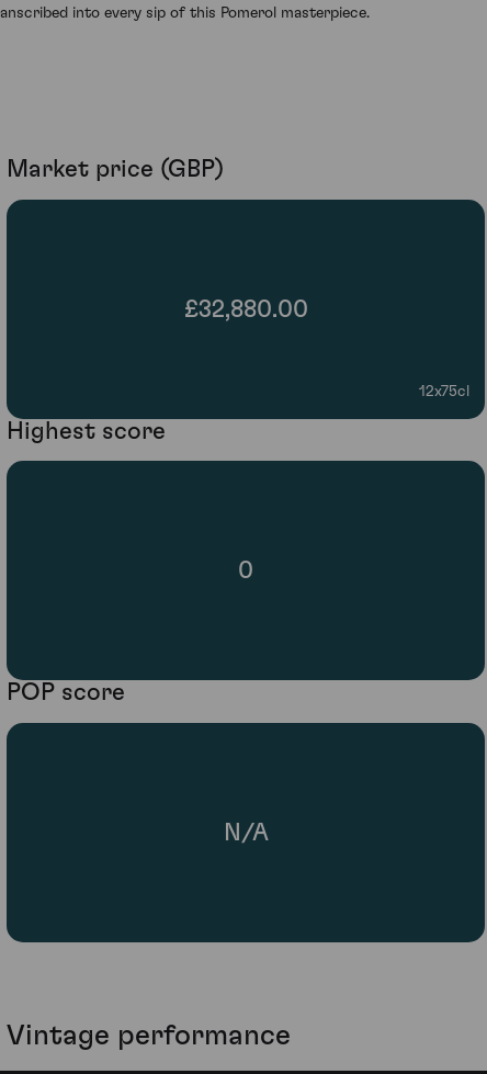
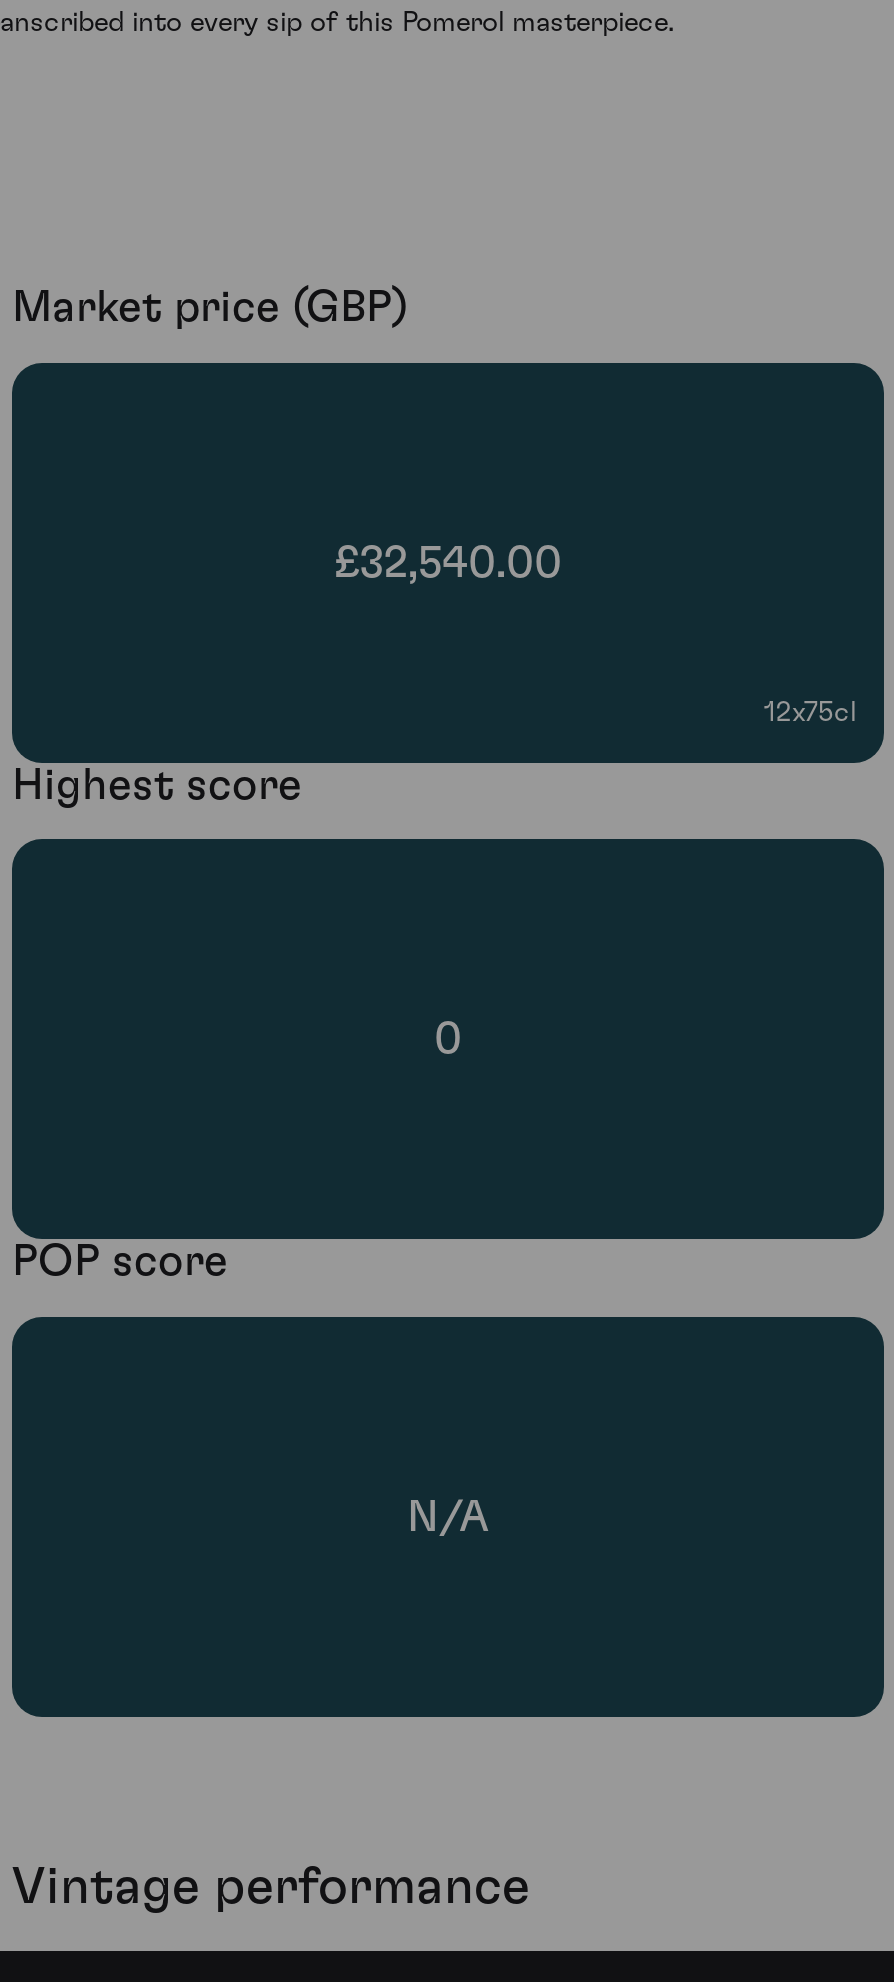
[184,297,308,321] £32,880.00 -> [334,541,562,585] £32,540.00

